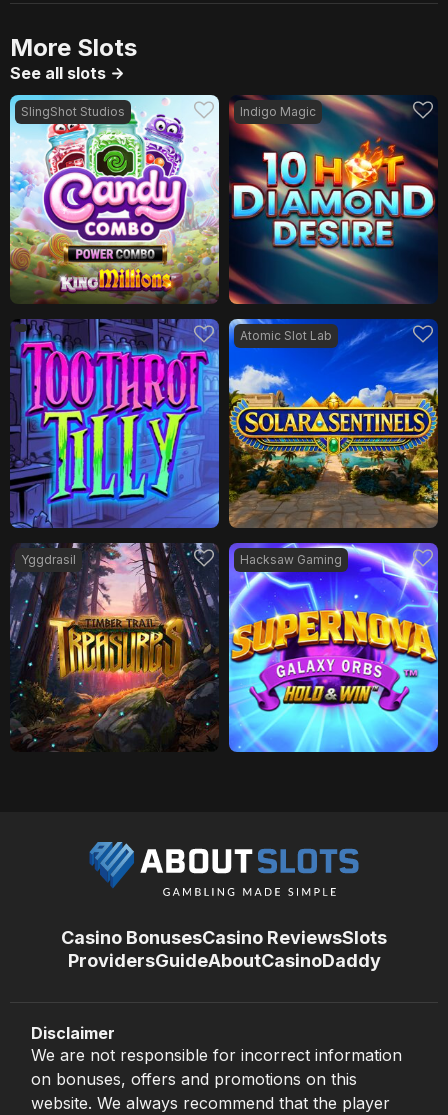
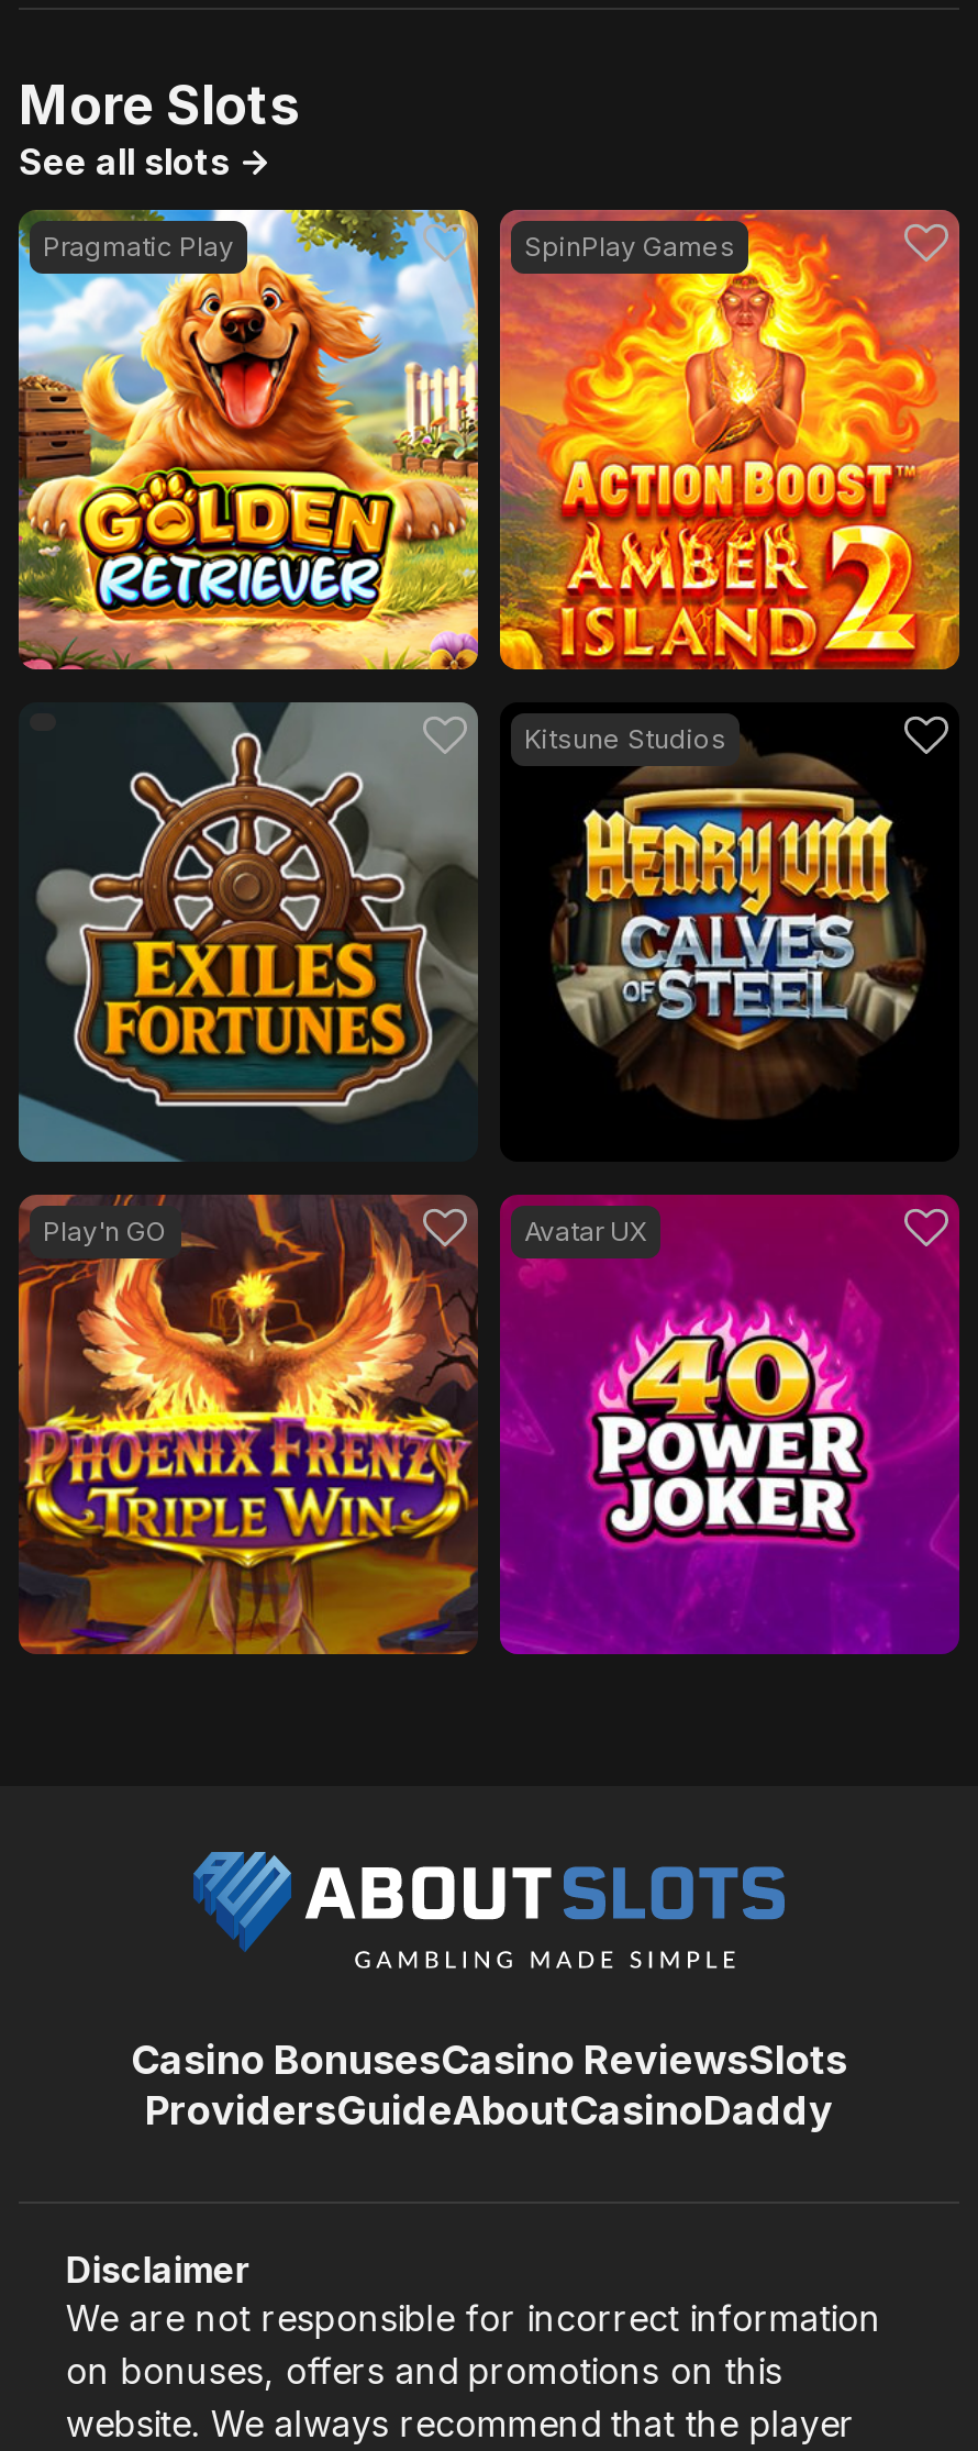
[9,94,316,305] [image] | SlingShot Studios | Indigo Magic -> [19,209,735,673] [image] | Pragmatic Play | SpinPlay Games
[229,95,438,343] [image] | Atomic Slot Lab -> [498,207,962,755] [image] | Kitsune Studios
[9,318,342,567] [image] | Yggdrasil | Hacksaw Gaming -> [19,701,647,1247] [image] | Play'n GO | Avatar UX
[228,318,439,529] [image] -> [500,701,959,1161] [image]
[9,542,219,753] [image] -> [16,1194,480,1655] [image]
[228,542,439,753] [image] -> [498,1194,962,1655] [image]

